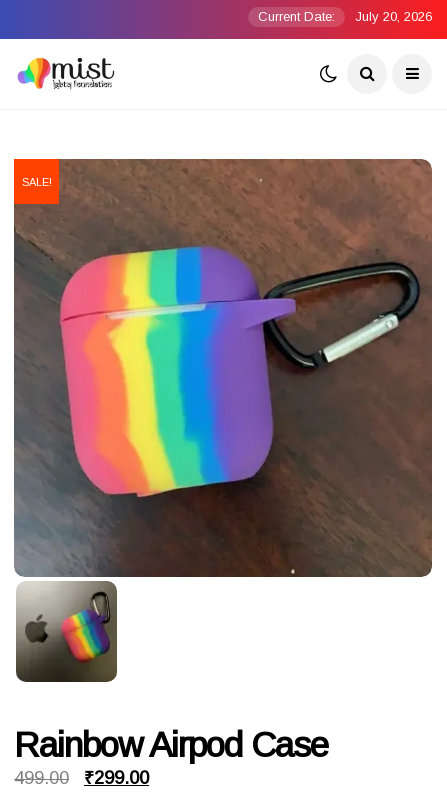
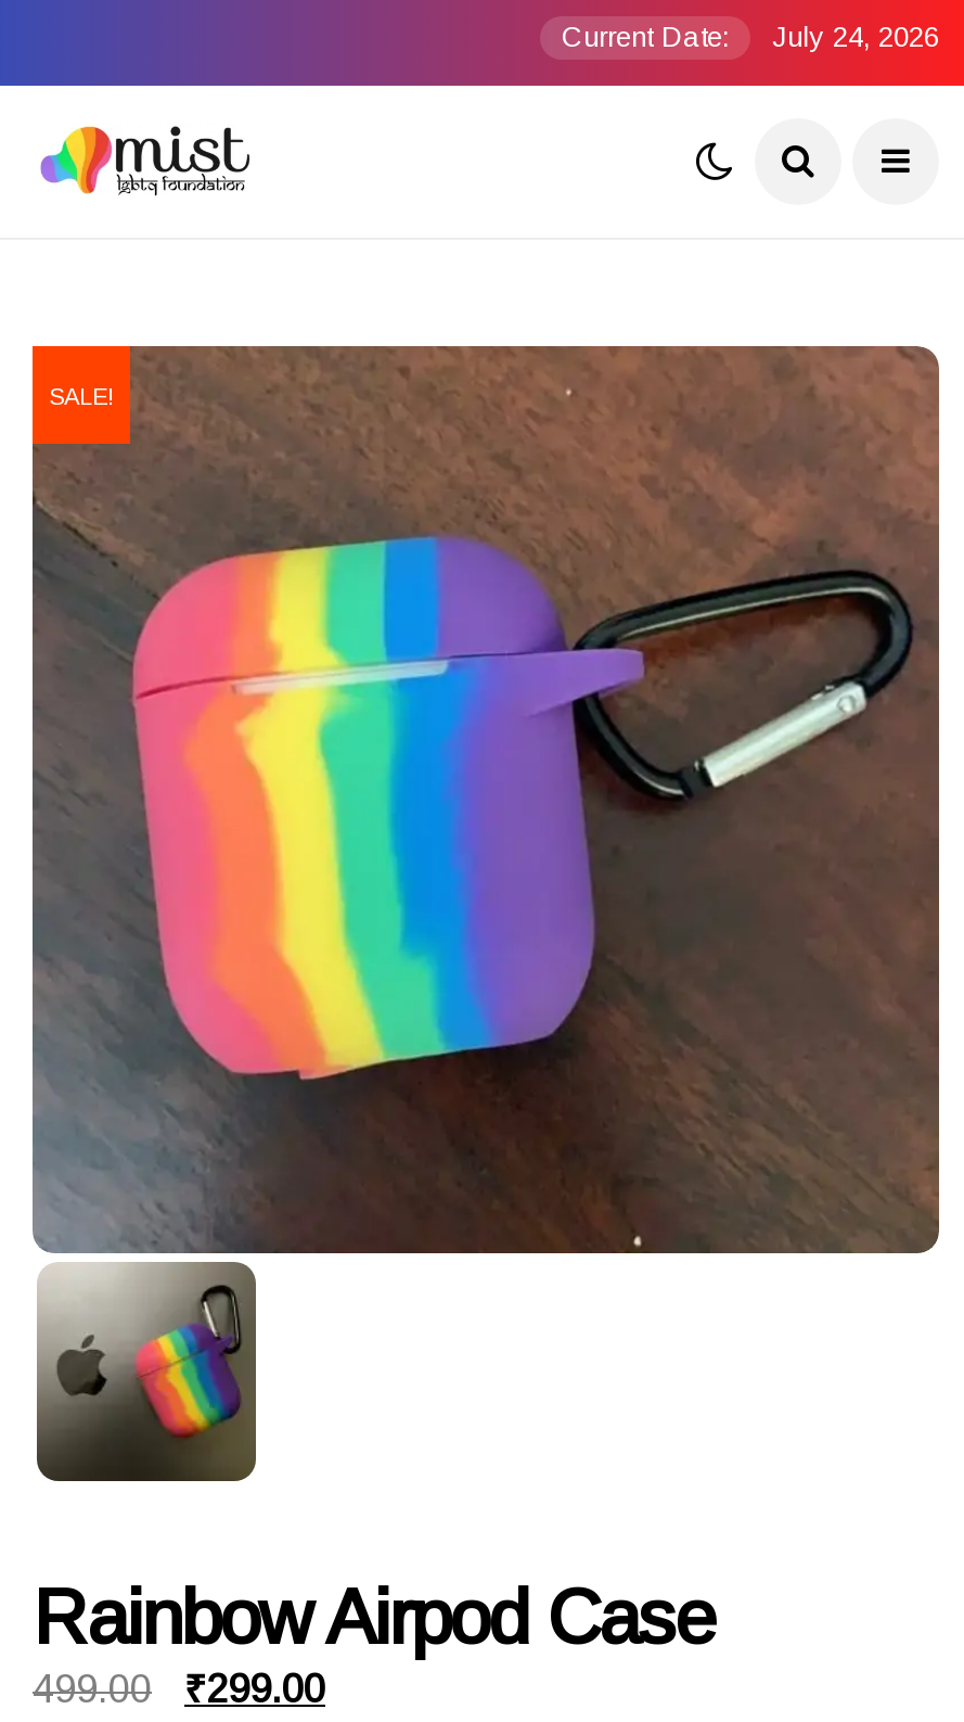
[258,9,432,24] Current Date: July 20, 2026 -> [562,21,939,53] Current Date: July 24, 2026

